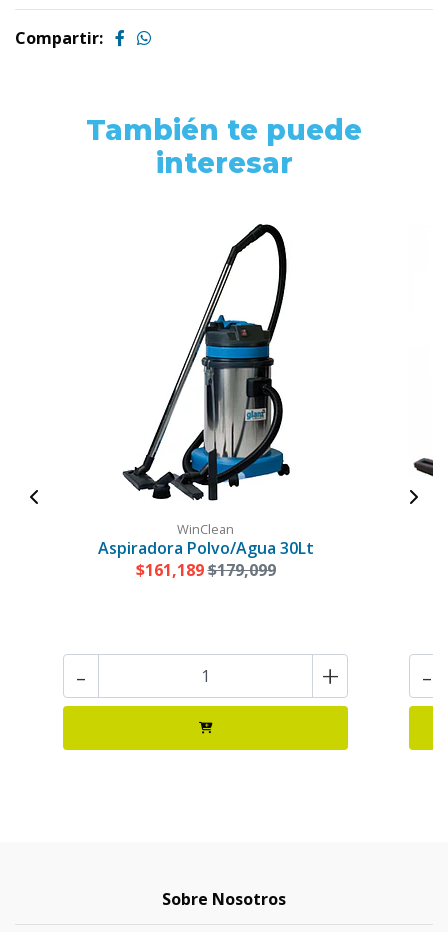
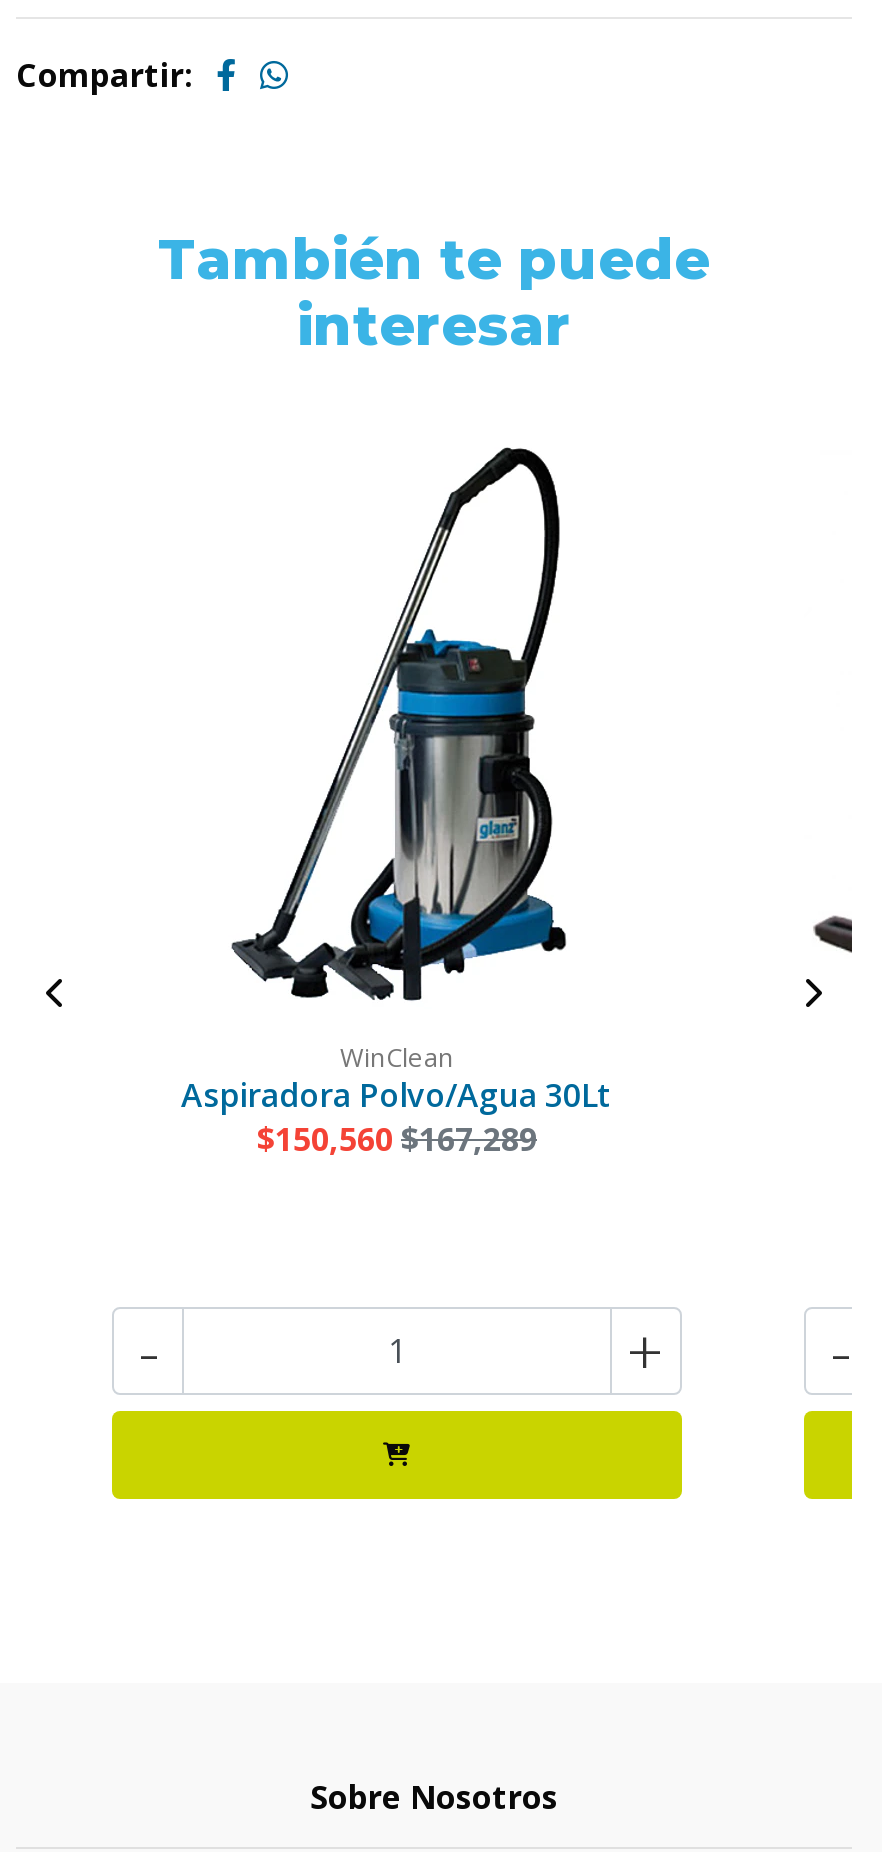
[135,559,275,581] $161,189 $179,099 -> [257,1118,537,1162] $150,560 $167,289

